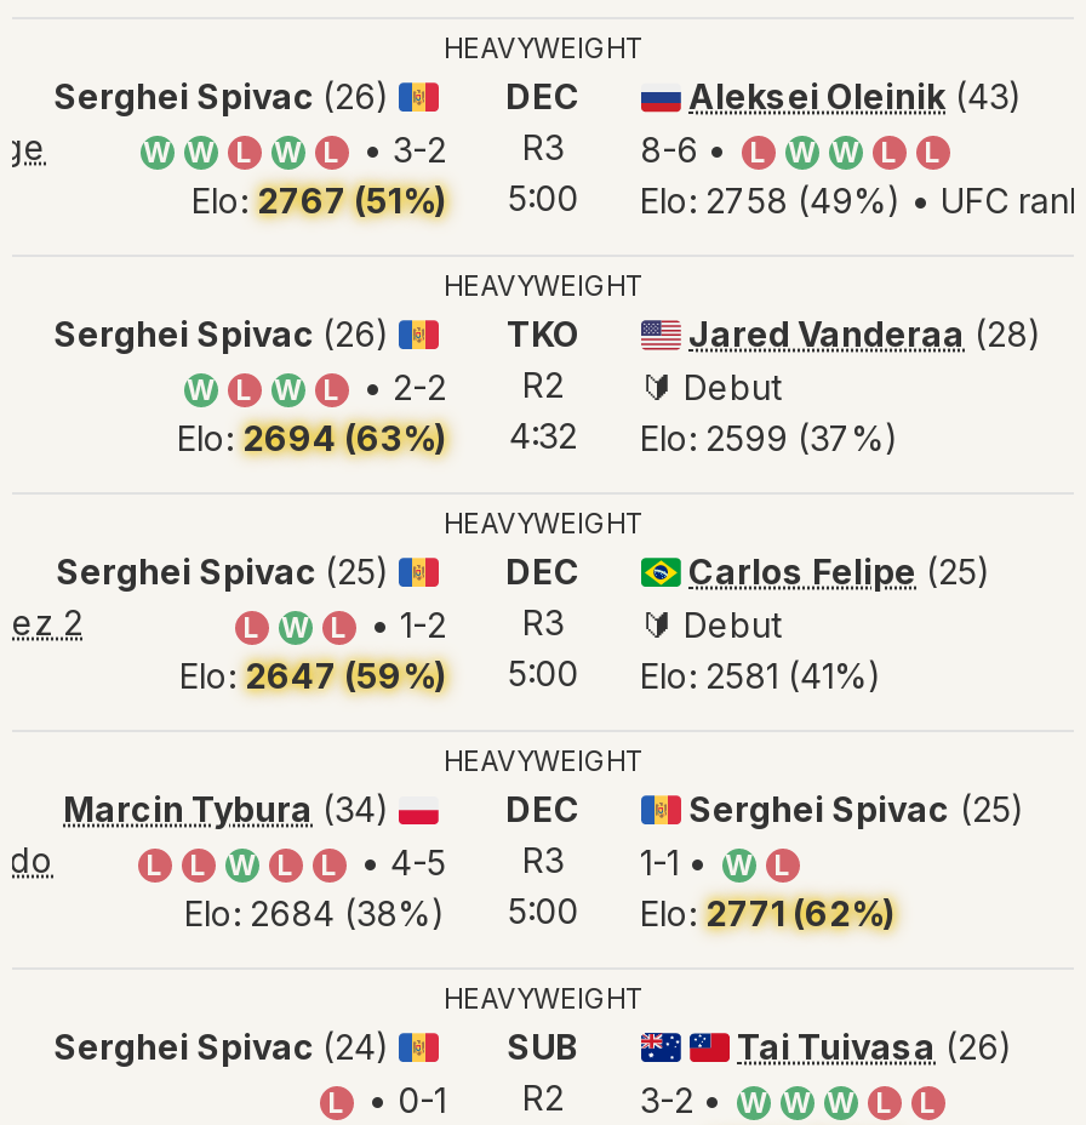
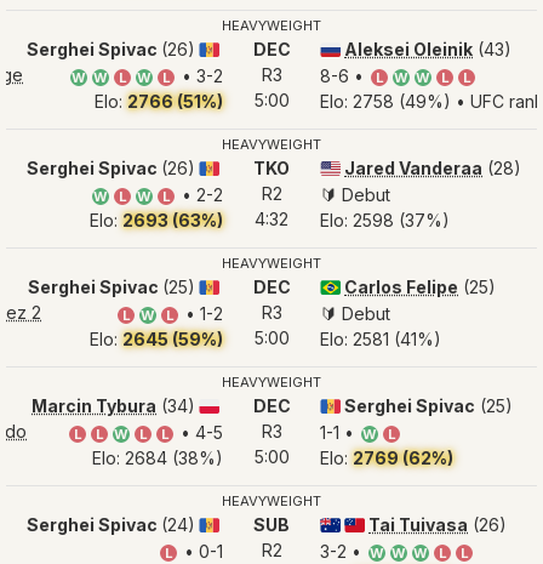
[192,179,446,221] Elo: 2767 (51%) -> [95,91,223,112] Elo: 2766 (51%)
[177,417,446,458] Elo: 2694 (63%) -> [90,210,223,230] Elo: 2693 (63%)
[640,417,899,458] Elo: 2599 (37%) -> [320,210,450,230] Elo: 2598 (37%)
[179,652,882,696] Elo: 2647 (59%) 5:00 Elo: 2581 (41%) -> [90,327,441,349] Elo: 2645 (59%) 5:00 Elo: 2581 (41%)
[184,890,894,933] Elo: 2684 (38%) 5:00 Elo: 2771 (62%) -> [92,446,453,468] Elo: 2684 (38%) 5:00 Elo: 2769 (62%)

